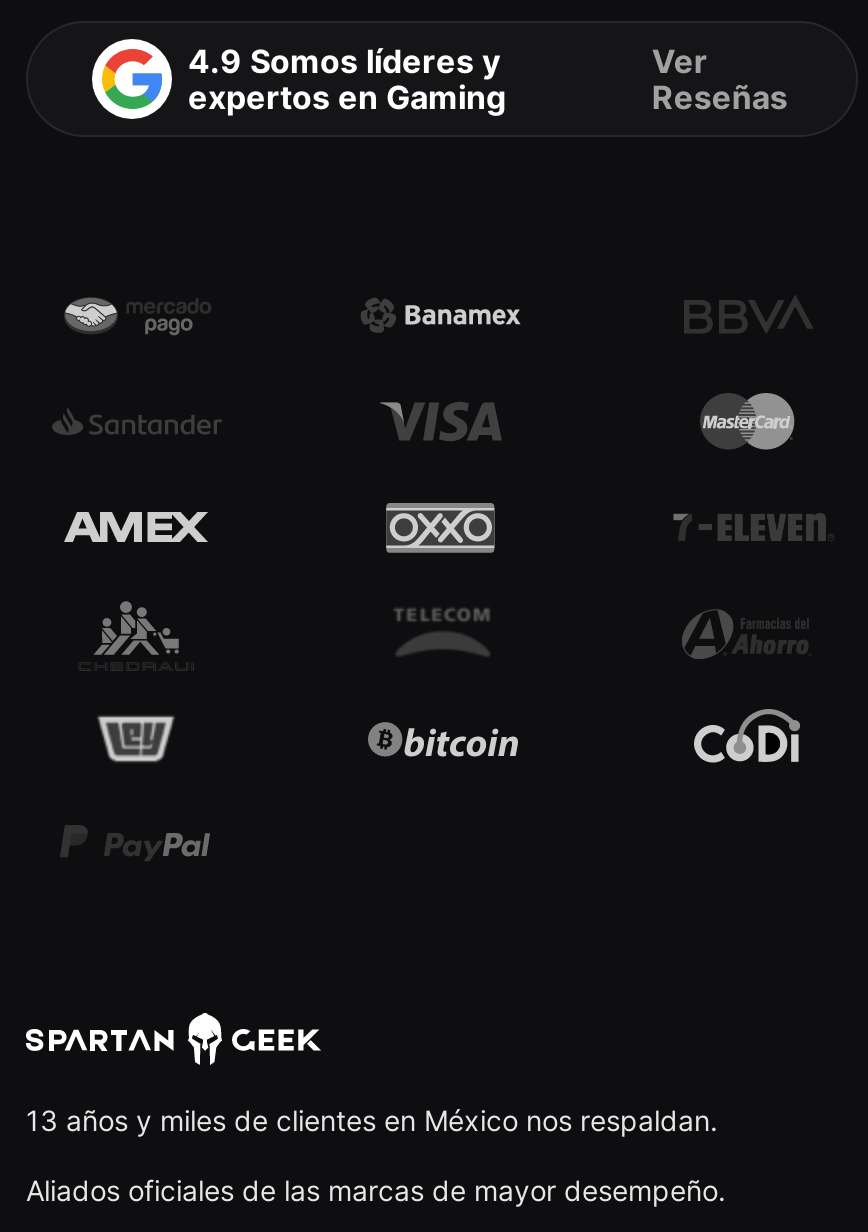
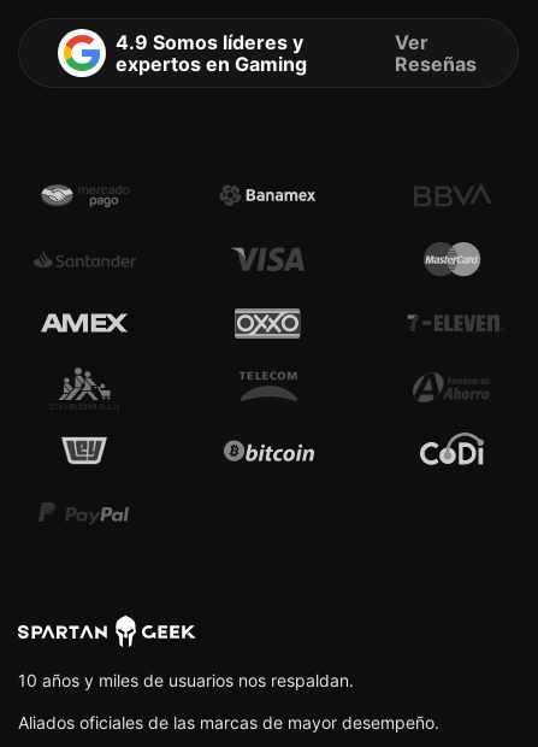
[26,1104,718,1138] 13 años y miles de clientes en México nos respaldan. -> [18,670,354,691] 10 años y miles de usuarios nos respaldan.

